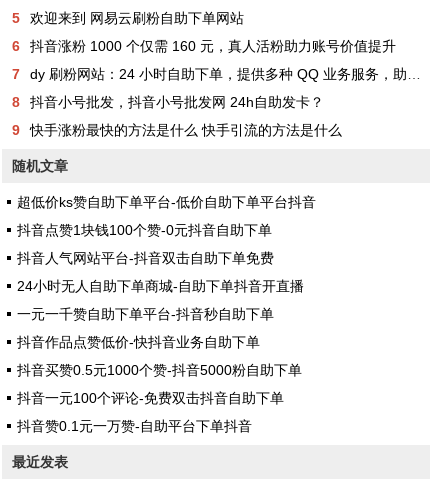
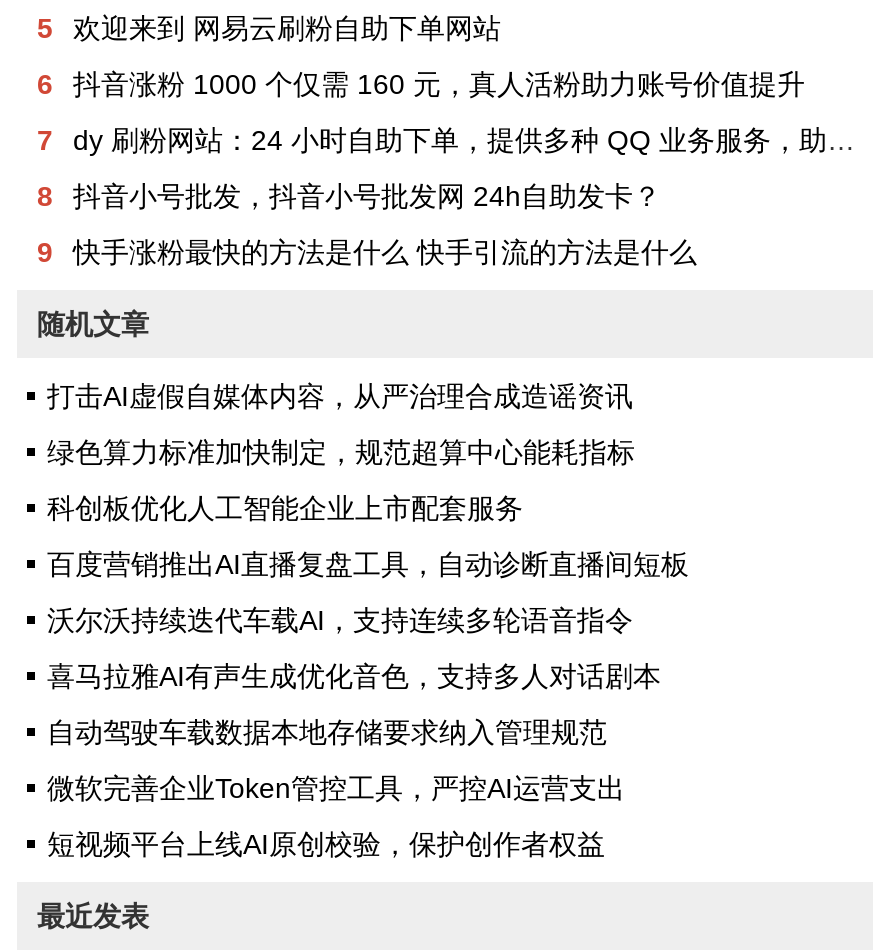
[17,194,316,210] 超低价ks赞自助下单平台-低价自助下单平台抖音 -> [47,380,633,412] 打击AI虚假自媒体内容，从严治理合成造谣资讯
[17,222,272,238] 抖音点赞1块钱100个赞-0元抖音自助下单 -> [47,436,635,468] 绿色算力标准加快制定，规范超算中心能耗指标
[17,250,274,266] 抖音人气网站平台-抖音双击自助下单免费 -> [47,492,523,524] 科创板优化人工智能企业上市配套服务
[17,278,304,294] 24小时无人自助下单商城-自助下单抖音开直播 -> [47,548,689,580] 百度营销推出AI直播复盘工具，自动诊断直播间短板
[17,306,274,322] 一元一千赞自助下单平台-抖音秒自助下单 -> [47,604,633,636] 沃尔沃持续迭代车载AI，支持连续多轮语音指令
[17,334,260,350] 抖音作品点赞低价-快抖音业务自助下单 -> [47,660,661,692] 喜马拉雅AI有声生成优化音色，支持多人对话剧本
[17,362,302,378] 抖音买赞0.5元1000个赞-抖音5000粉自助下单 -> [47,716,607,748] 自动驾驶车载数据本地存储要求纳入管理规范
[17,390,284,406] 抖音一元100个评论-免费双击抖音自助下单 -> [47,772,625,804] 微软完善企业Token管控工具，严控AI运营支出
[17,418,252,434] 抖音赞0.1元一万赞-自助平台下单抖音 -> [47,828,605,860] 短视频平台上线AI原创校验，保护创作者权益

